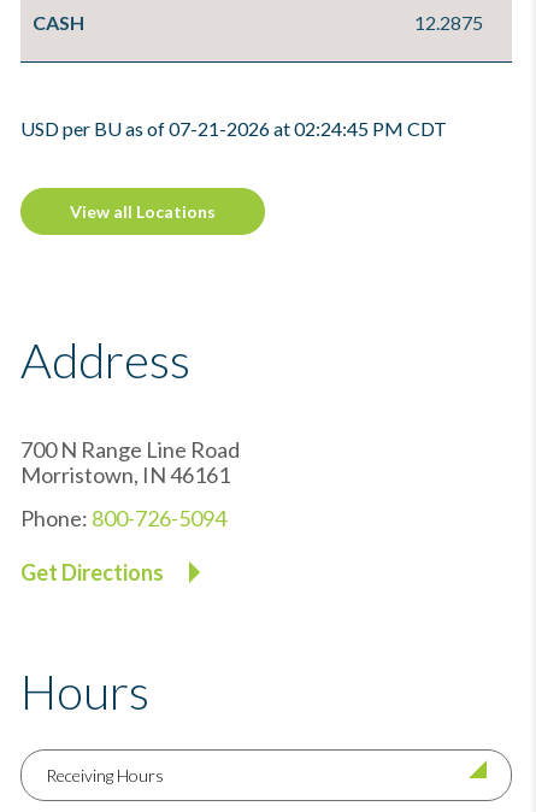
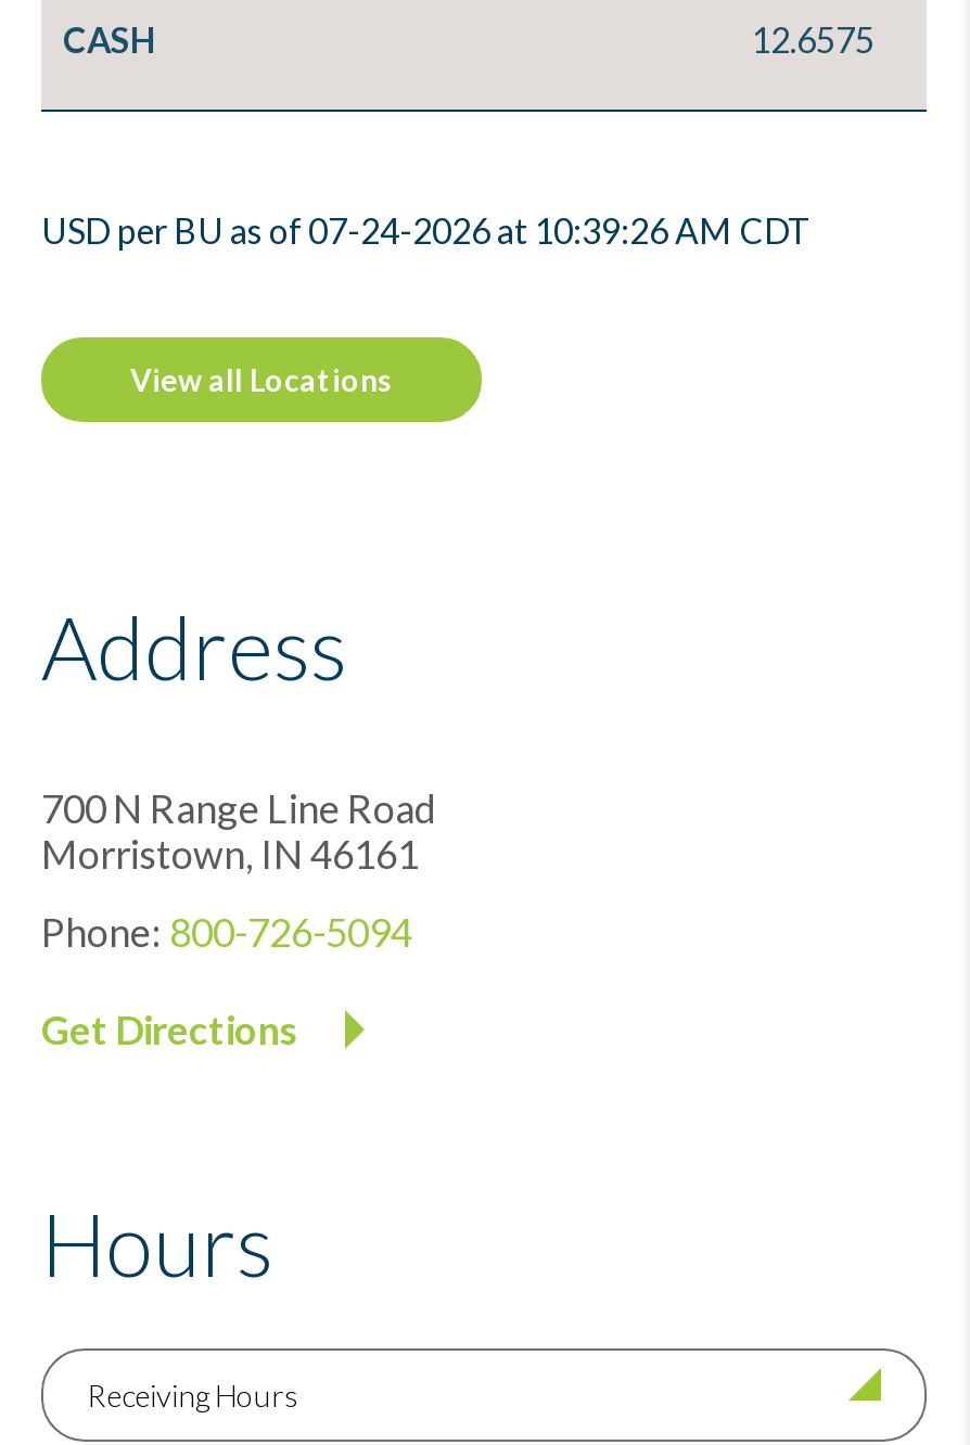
[414,11,483,33] 12.2875 -> [751,18,875,59] 12.6575
[20,117,447,140] USD per BU as of 07-21-2026 at 02:24:45 PM CDT -> [41,209,812,250] USD per BU as of 07-24-2026 at 10:39:26 AM CDT

